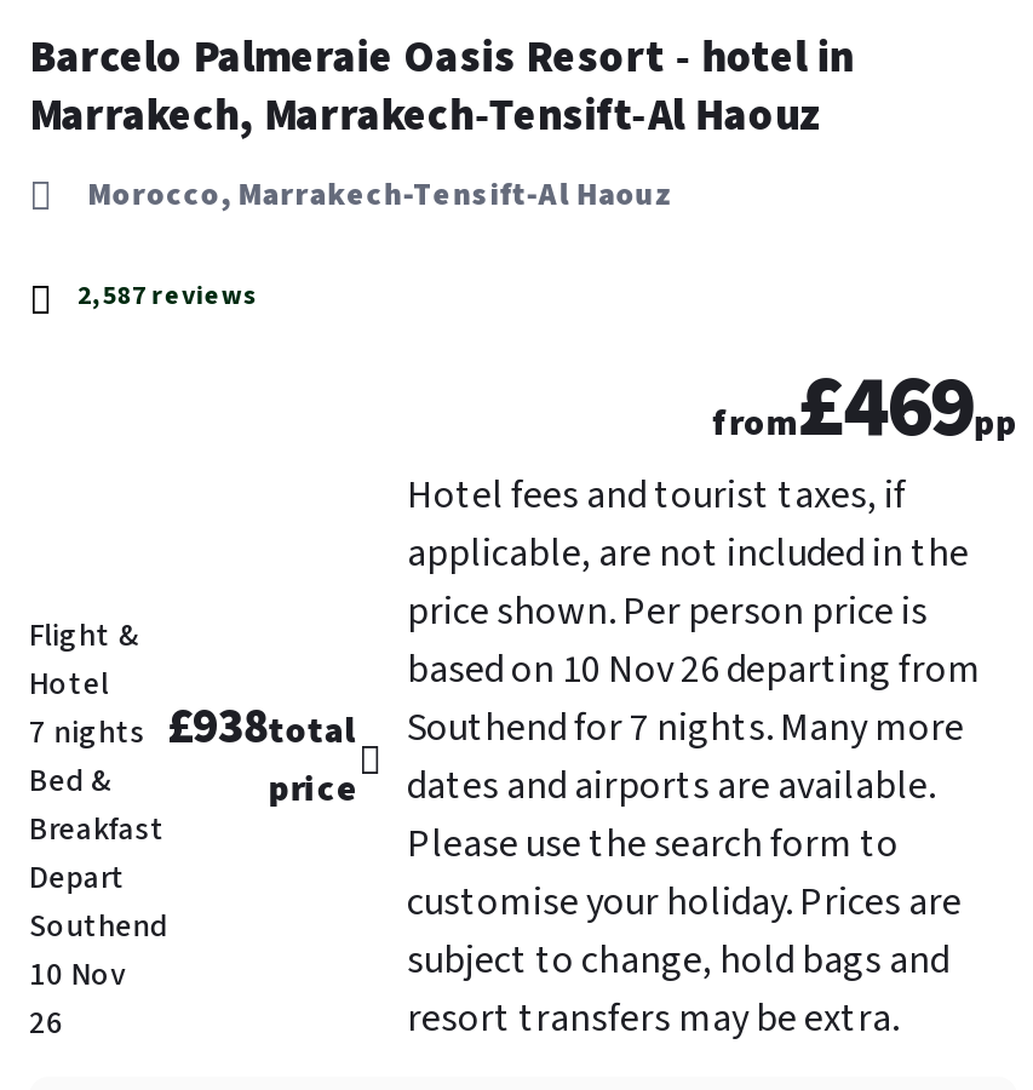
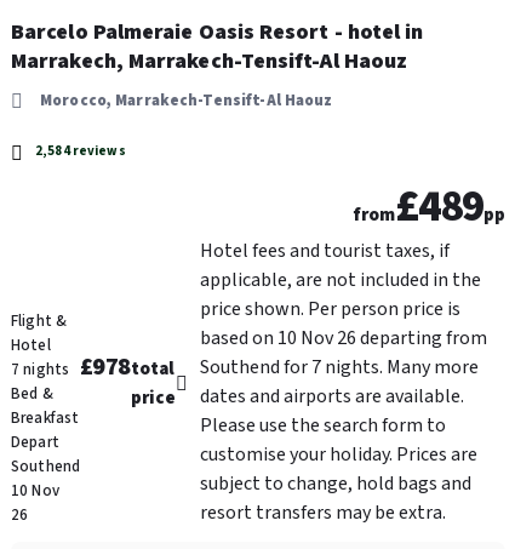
[78,278,258,314] 2,587 reviews -> [35,142,126,160] 2,584 reviews
[712,345,1017,469] from£469pp -> [352,176,505,238] from£489pp
[29,694,964,762] 7 nights £938total Southend for 7 nights. Many more -> [11,350,479,384] 7 nights £978total Southend for 7 nights. Many more

